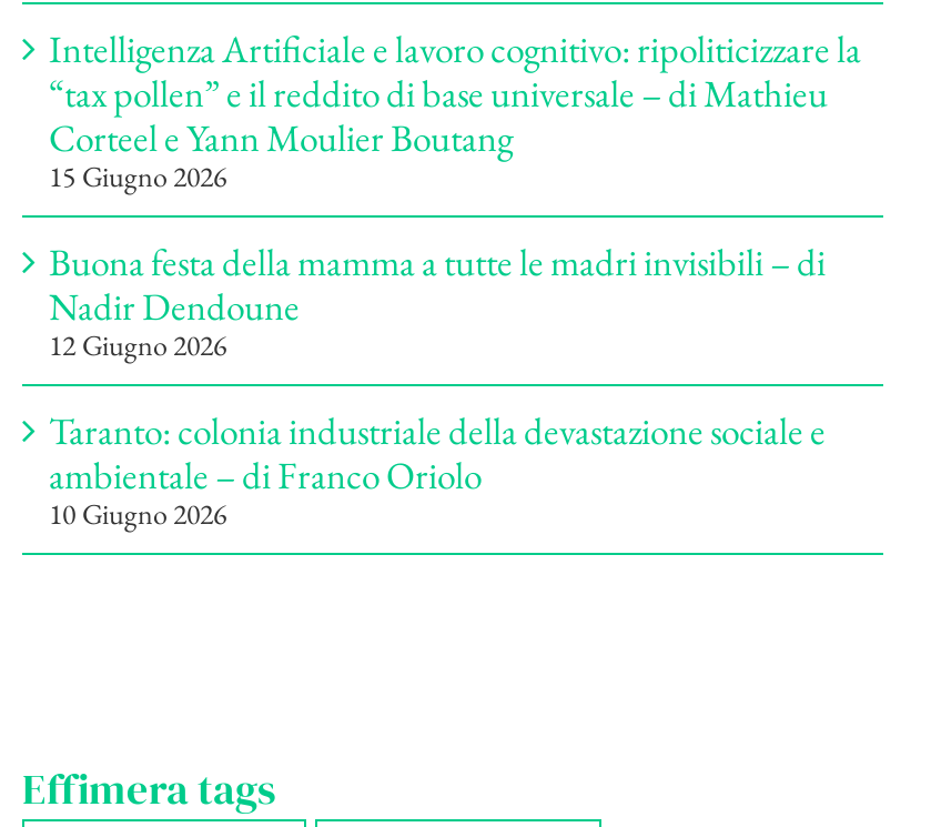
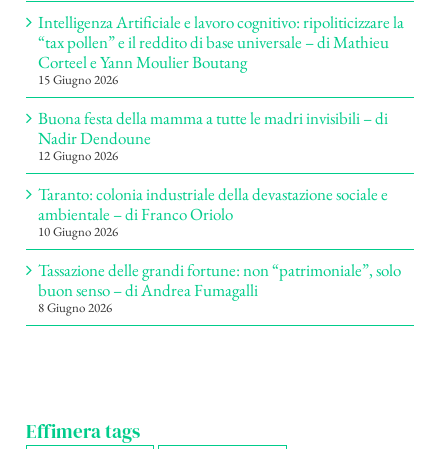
none -> [38,259,401,316] Tassazione delle grandi fortune: non “patrimoniale”, solo | buon senso – di Andrea Fumagalli | 8 Giugno 2026

